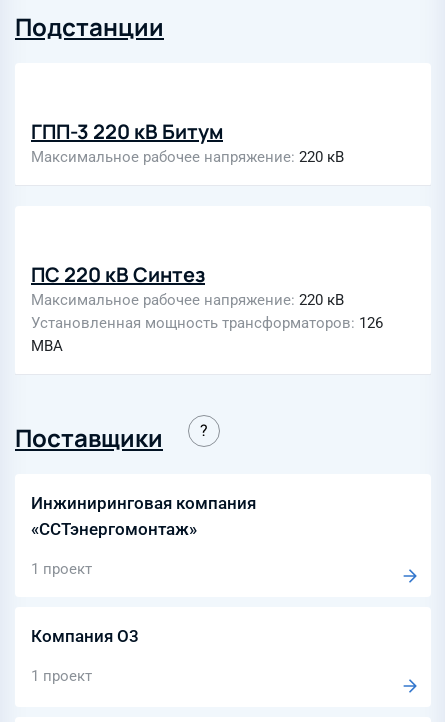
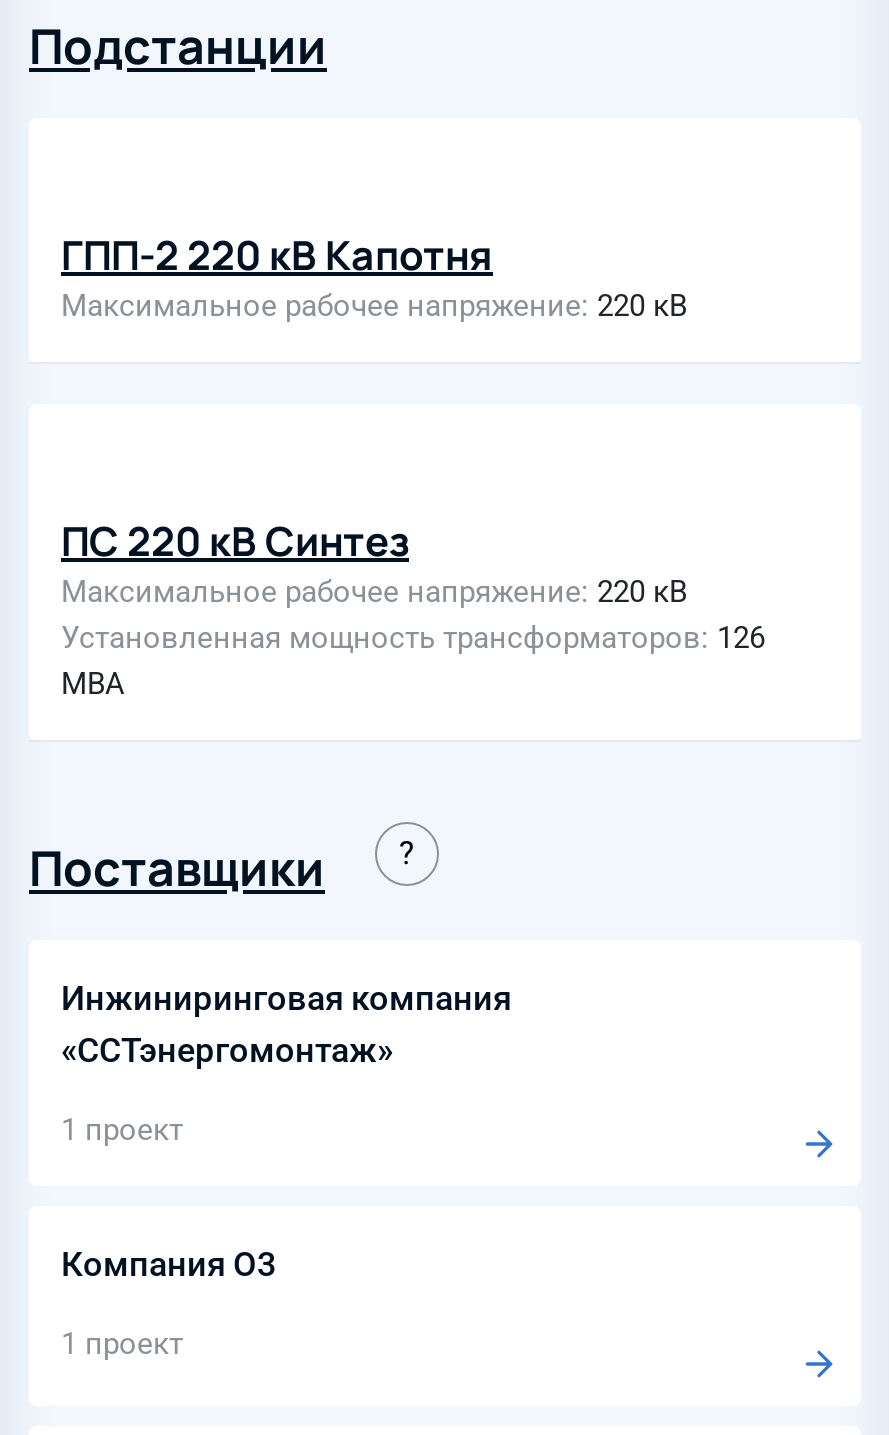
[31,118,223,145] ГПП-3 220 кВ Битум -> [61,228,493,282] ГПП-2 220 кВ Капотня

